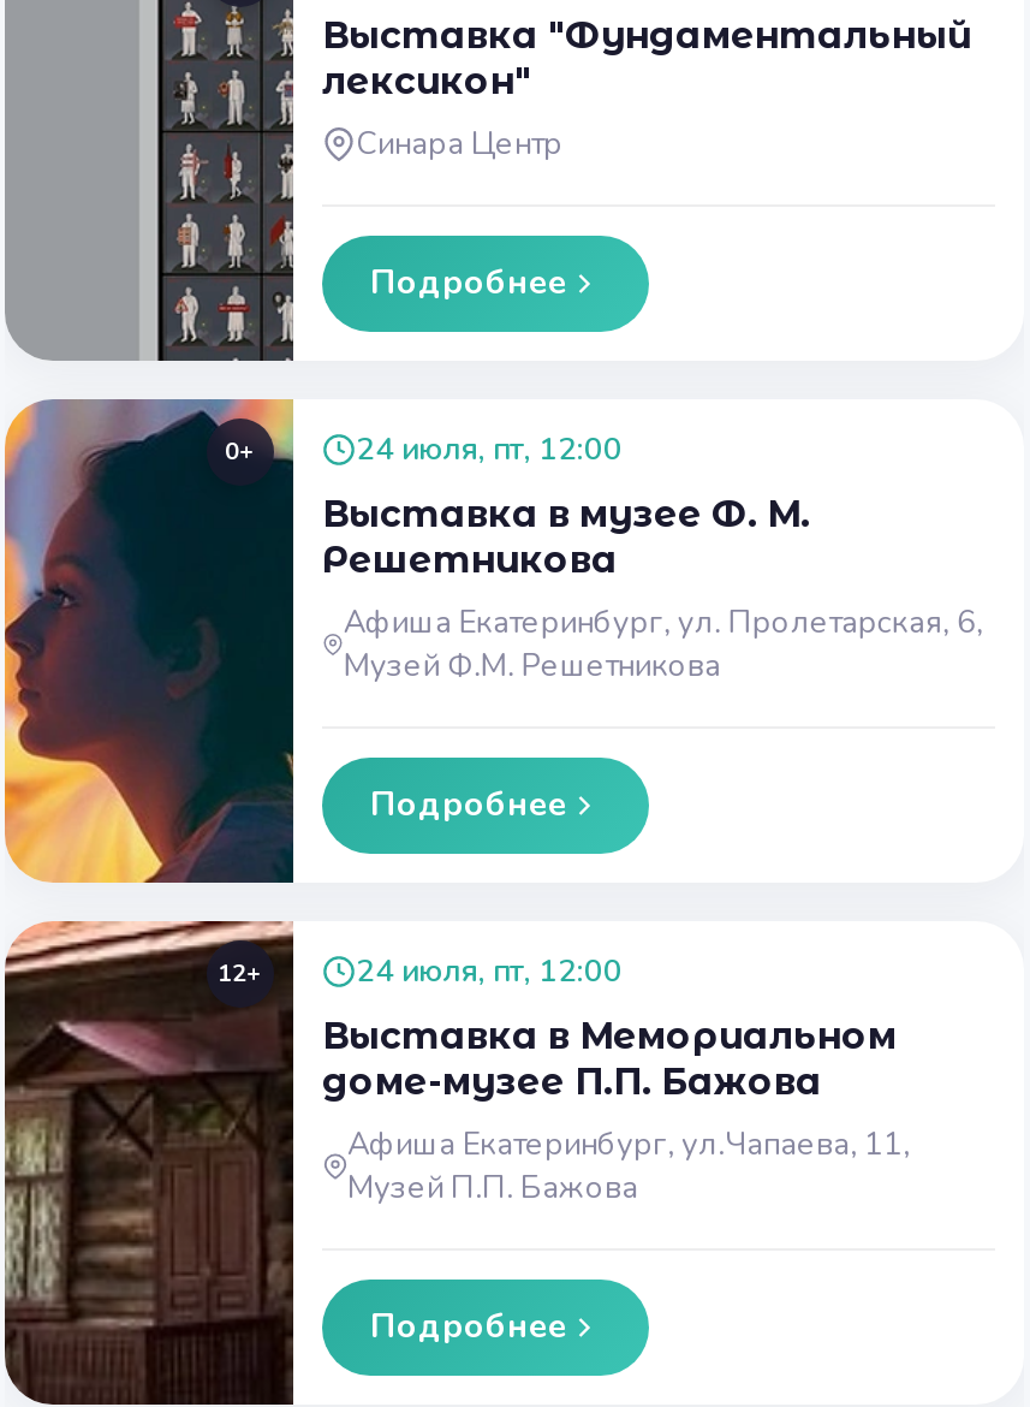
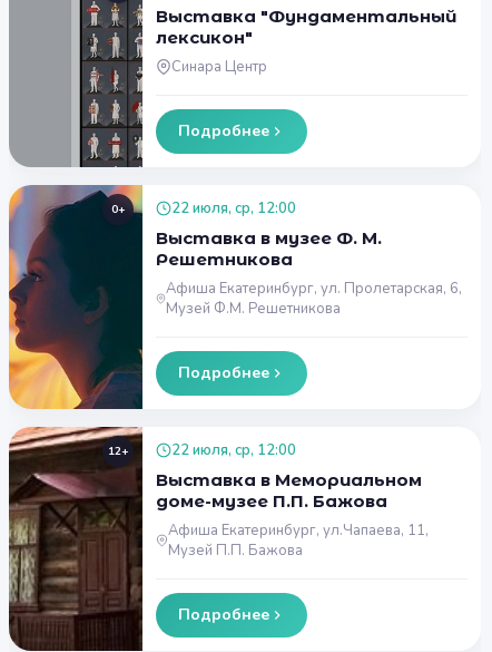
[356,428,623,471] 24 июля, пт, 12:00 -> [171,198,296,218] 22 июля, ср, 12:00
[356,950,623,993] 24 июля, пт, 12:00 -> [171,440,296,460] 22 июля, ср, 12:00

